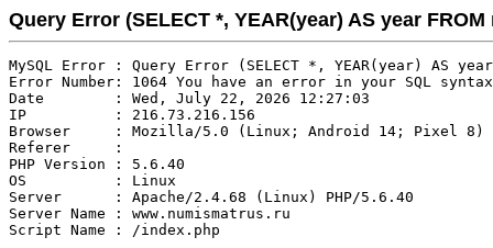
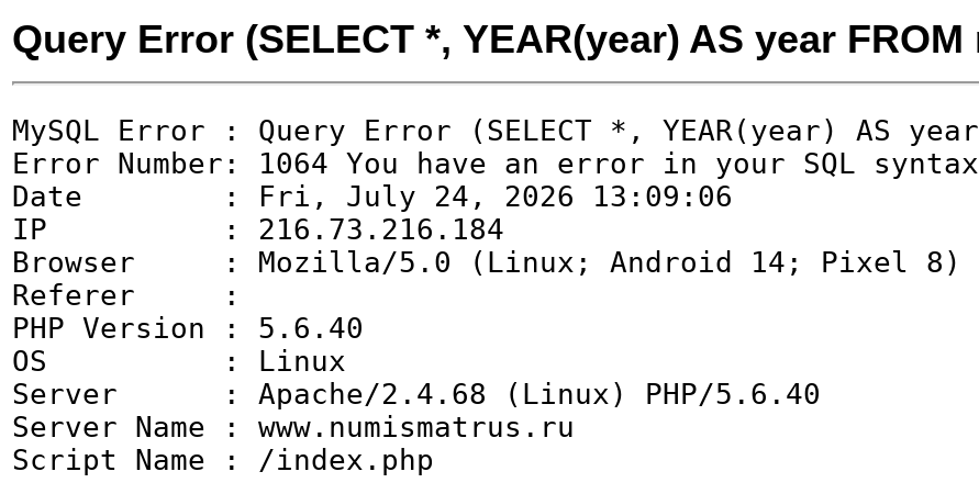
[9,90,370,106] Date : Wed, July 22, 2026 12:27:03 -> [12,180,733,213] Date : Fri, July 24, 2026 13:09:06
[9,106,255,123] IP : 216.73.216.156 -> [12,213,504,246] IP : 216.73.216.184

